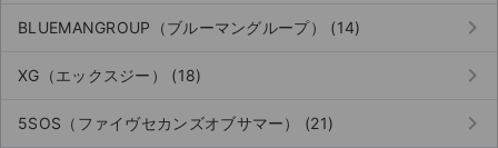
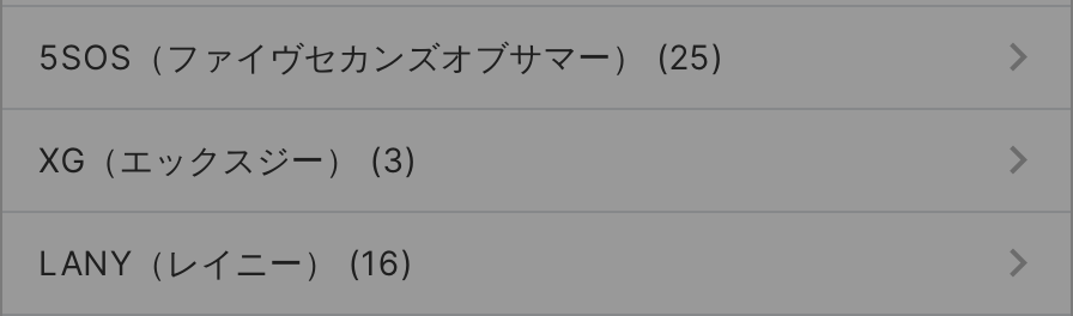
[18,18,361,37] BLUEMANGROUP（ブルーマングループ） (14) -> [38,36,724,77] 5SOS（ファイヴセカンズオブサマー） (25)
[18,66,202,85] XG（エックスジー） (18) -> [38,139,417,180] XG（エックスジー） (3)
[18,114,334,133] 5SOS（ファイヴセカンズオブサマー） (21) -> [38,242,413,283] LANY（レイニー） (16)

